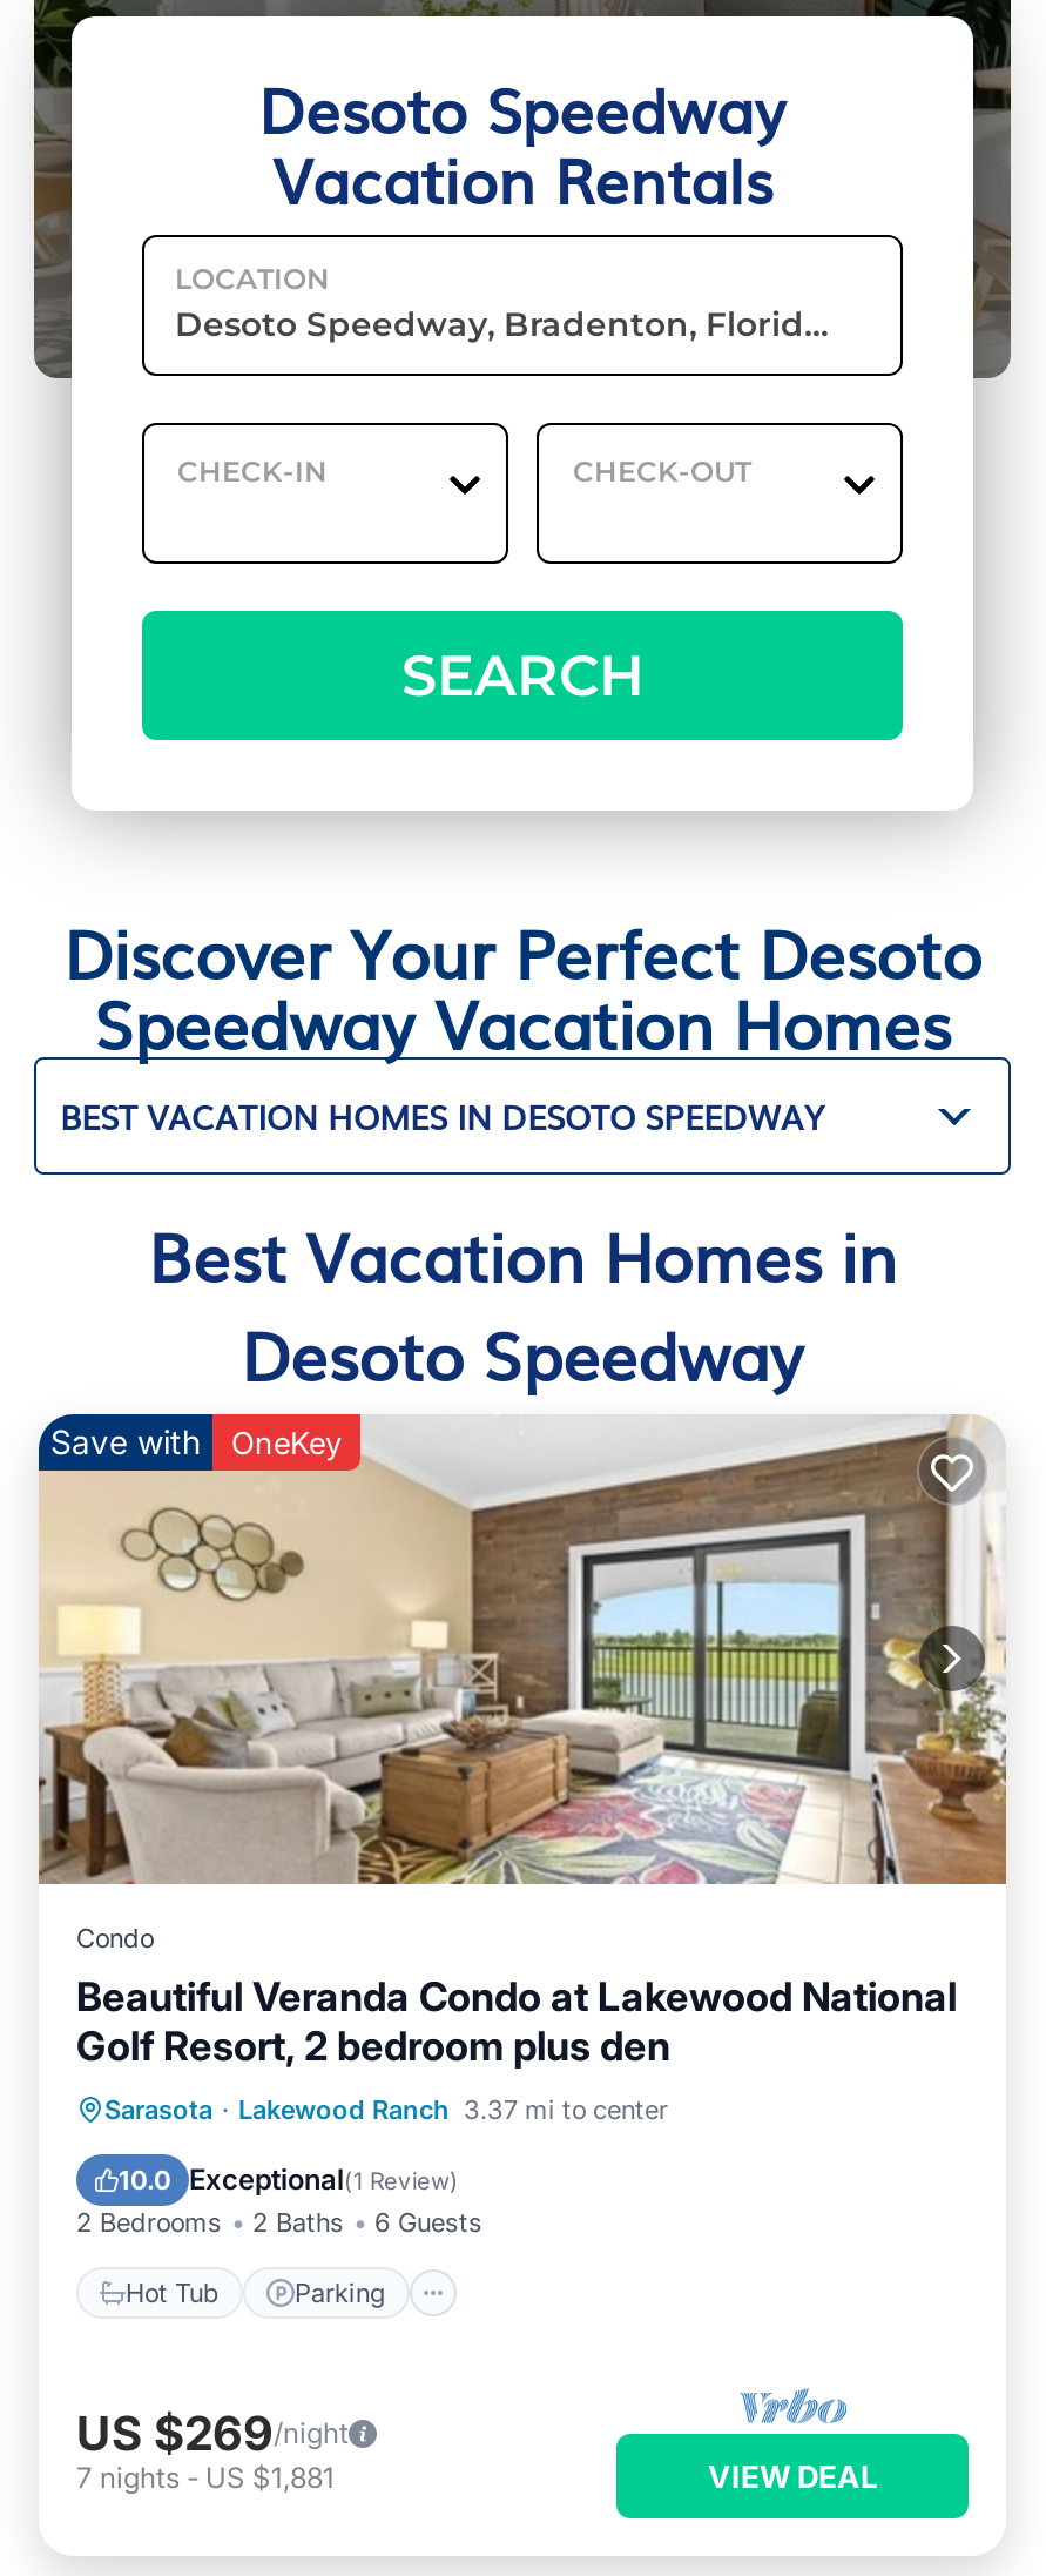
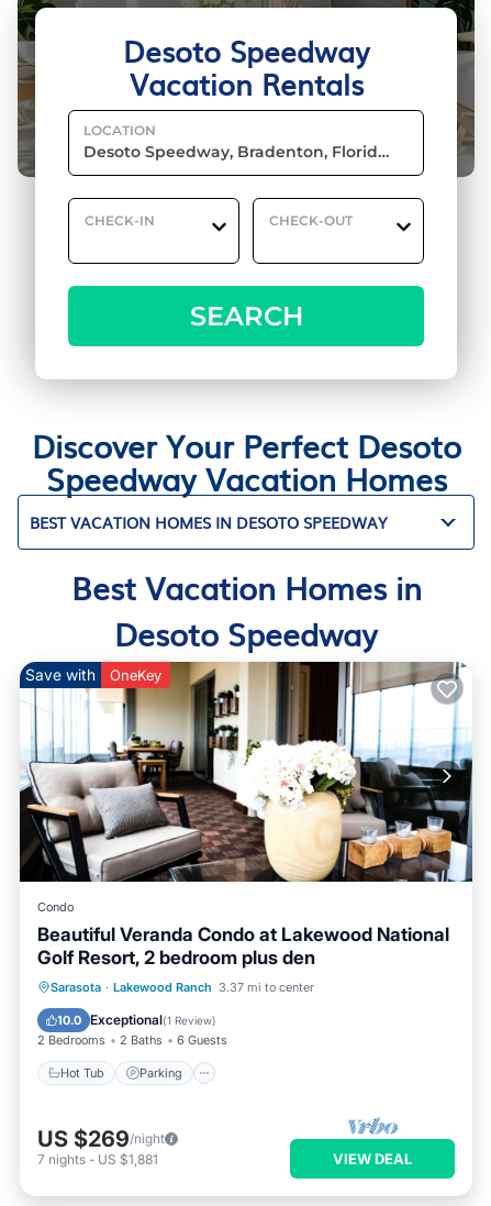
[36,1414,1008,1886] [image] -> [19,661,473,883] [image]

